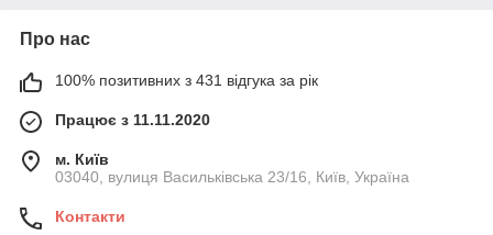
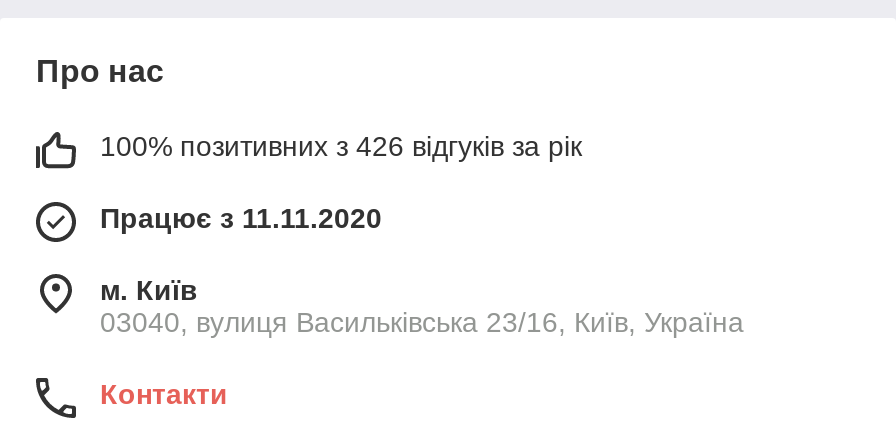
[55,72,318,89] 100% позитивних з 431 відгука за рік -> [100,131,582,163] 100% позитивних з 426 відгуків за рік

